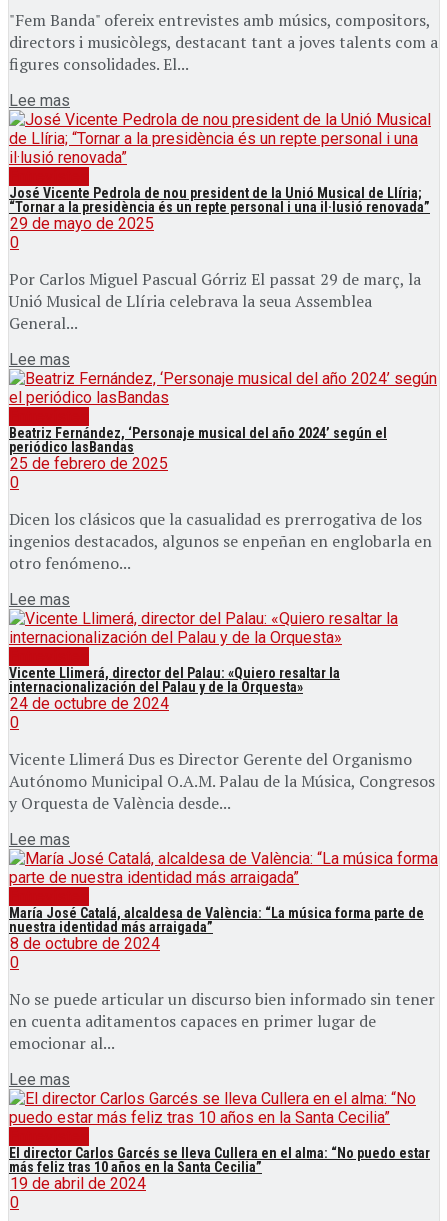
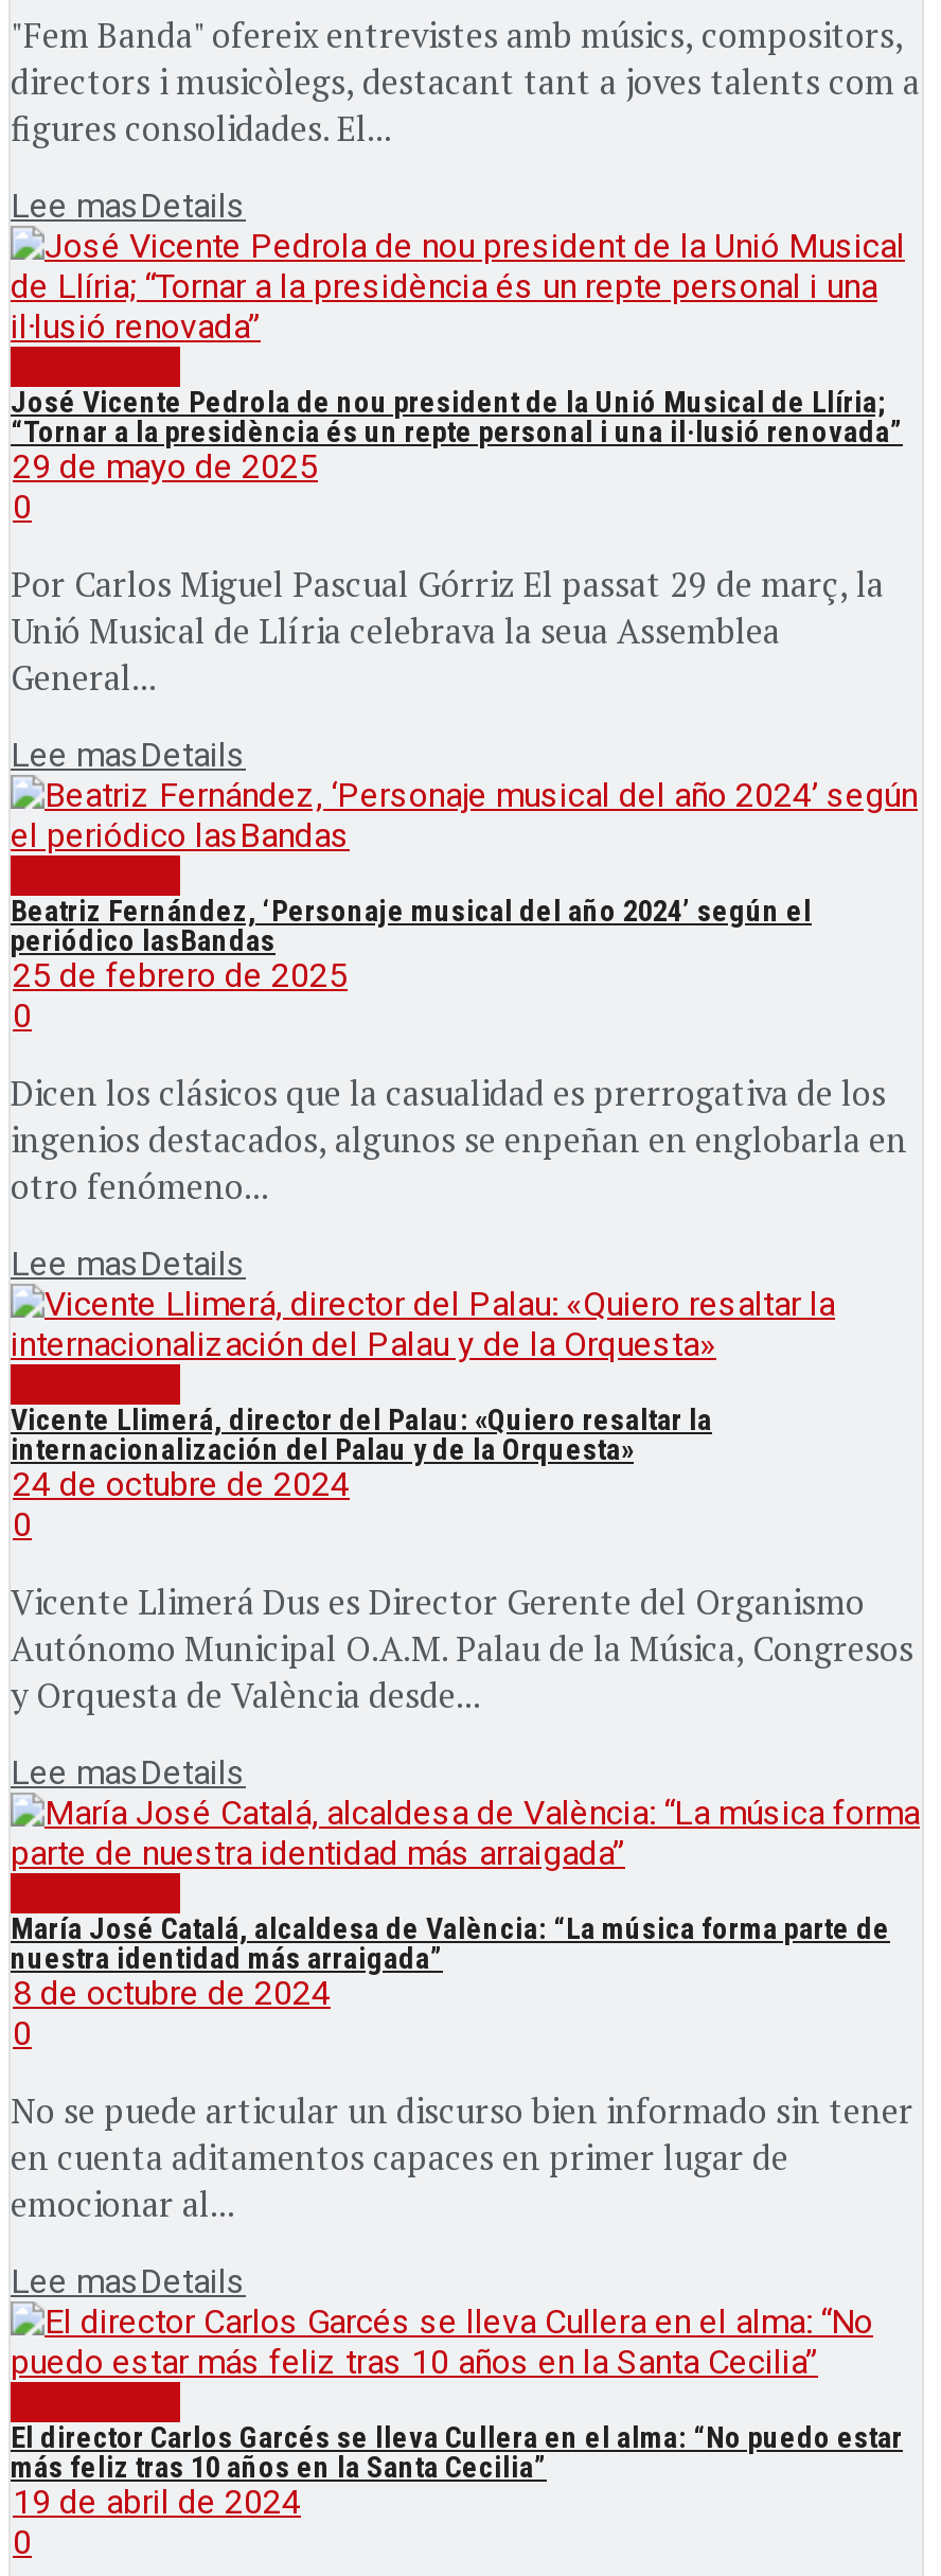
[9,91,70,110] Lee mas -> [11,185,246,225] Lee mas Details
[9,350,70,369] Lee mas -> [11,734,246,774] Lee mas Details
[9,590,70,609] Lee mas -> [11,1243,246,1283] Lee mas Details
[9,830,70,849] Lee mas -> [11,1752,246,1792] Lee mas Details
[9,1070,70,1089] Lee mas -> [11,2261,246,2301] Lee mas Details

